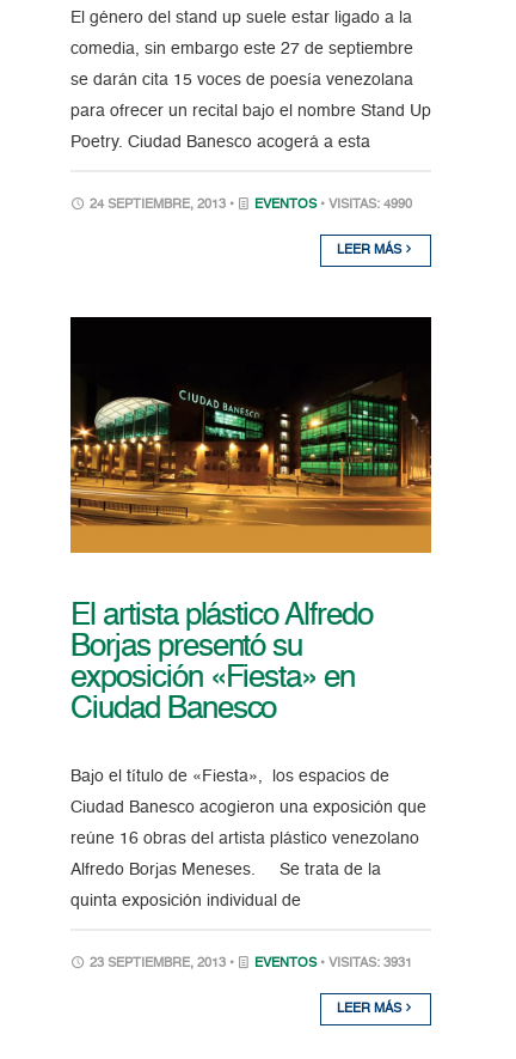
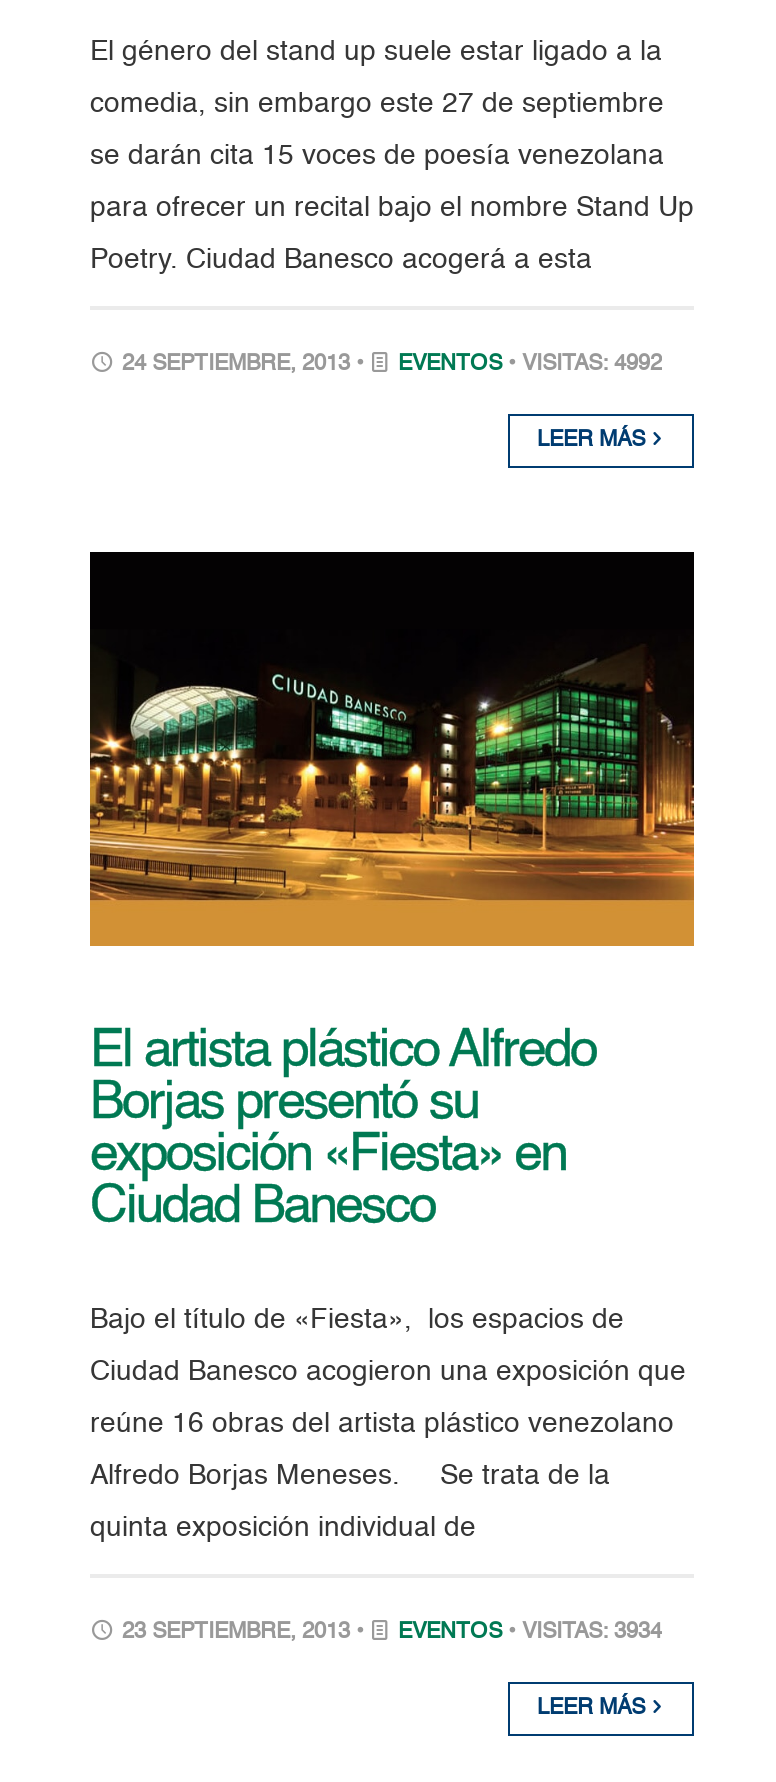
[254,199,412,212] EVENTOS • VISITAS: 4990 -> [398,355,662,377] EVENTOS • VISITAS: 4992
[254,957,412,971] EVENTOS • VISITAS: 3931 -> [398,1622,662,1644] EVENTOS • VISITAS: 3934

